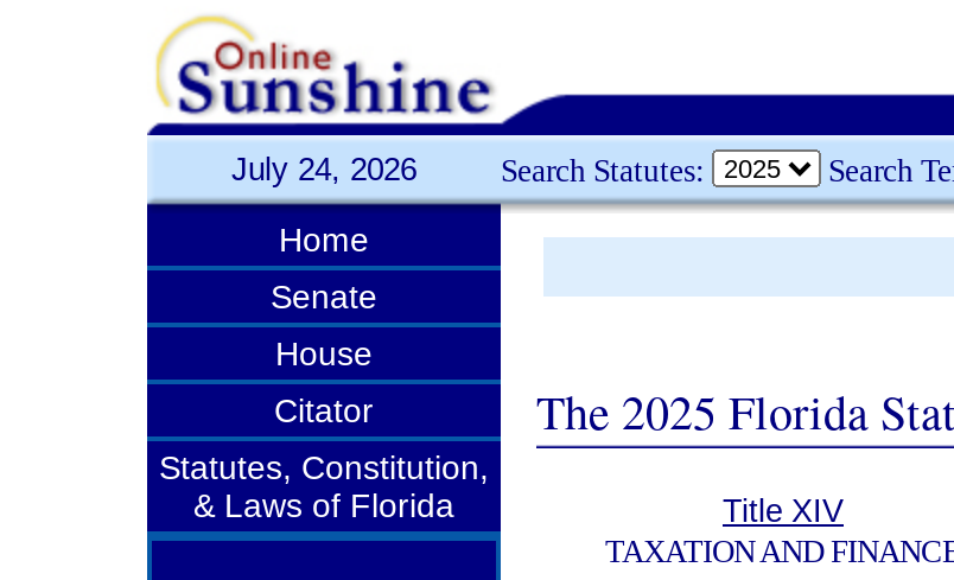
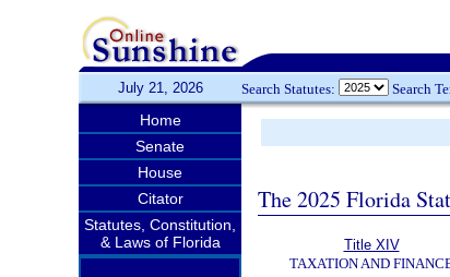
[231,152,416,187] July 24, 2026 -> [117,80,203,96] July 21, 2026

